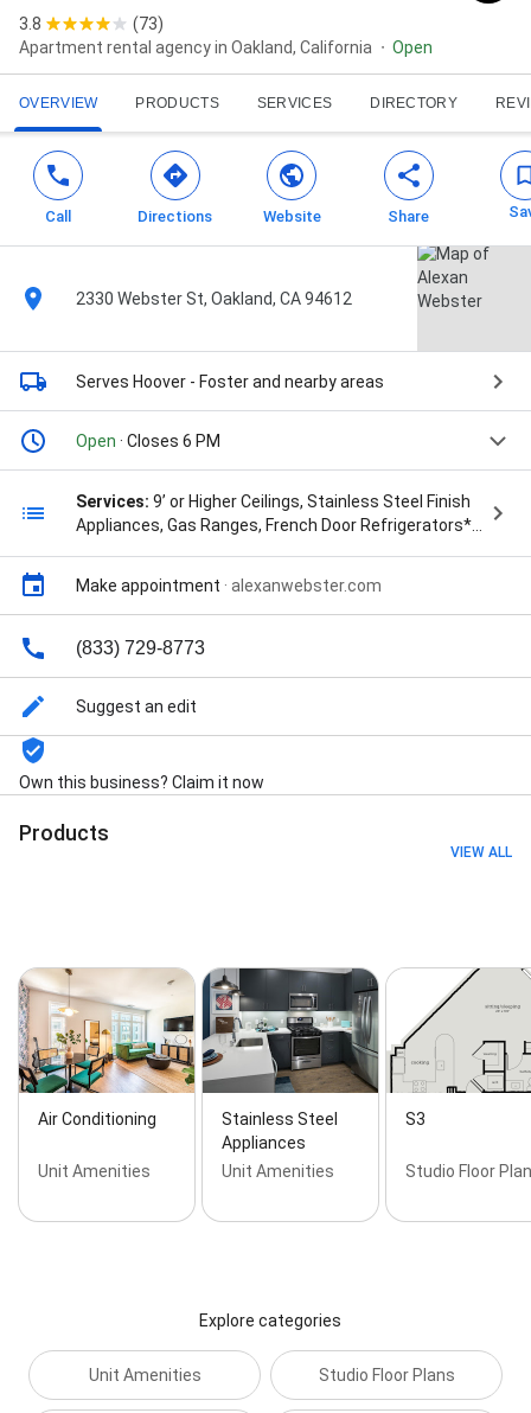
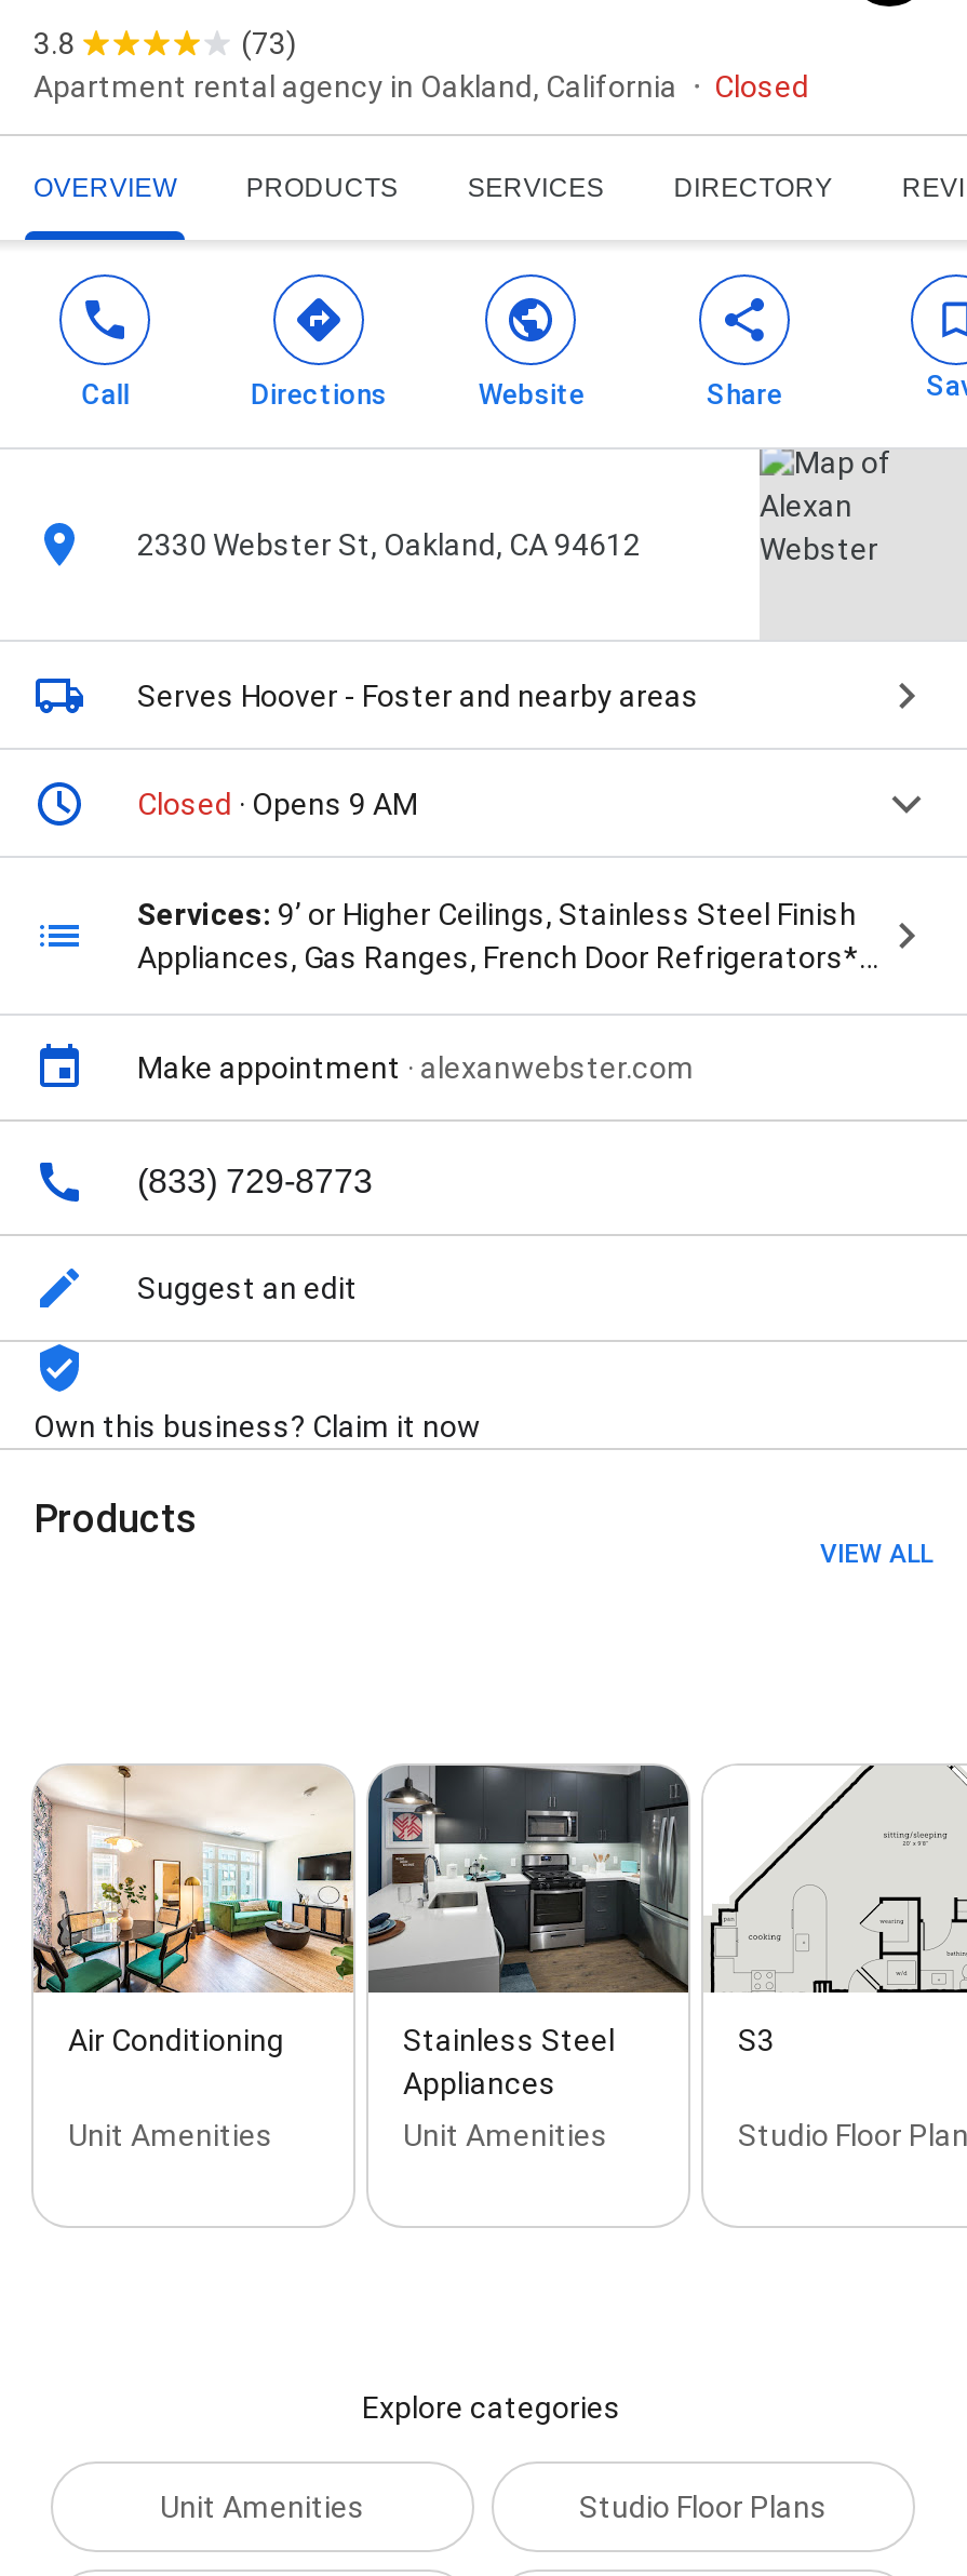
[392,38,433,57] Open -> [714,70,809,104] Closed
[76,432,220,451] Open · Closes 6 PM -> [137,787,418,822] Closed · Opens 9 AM

